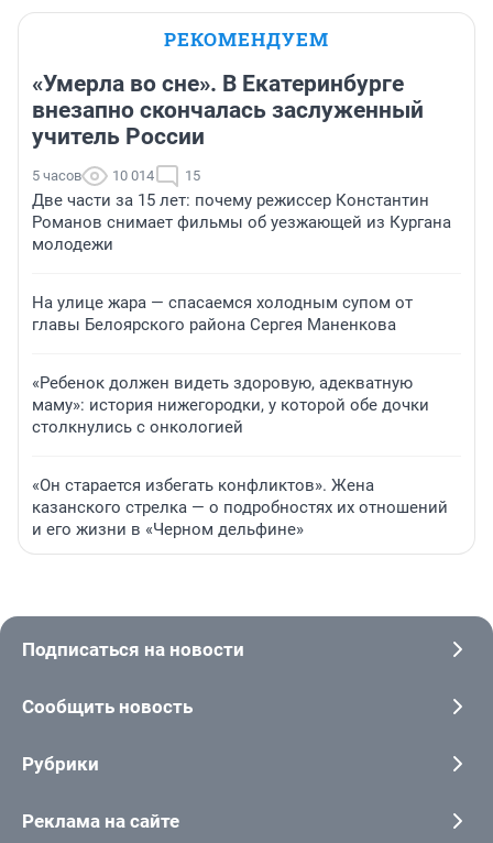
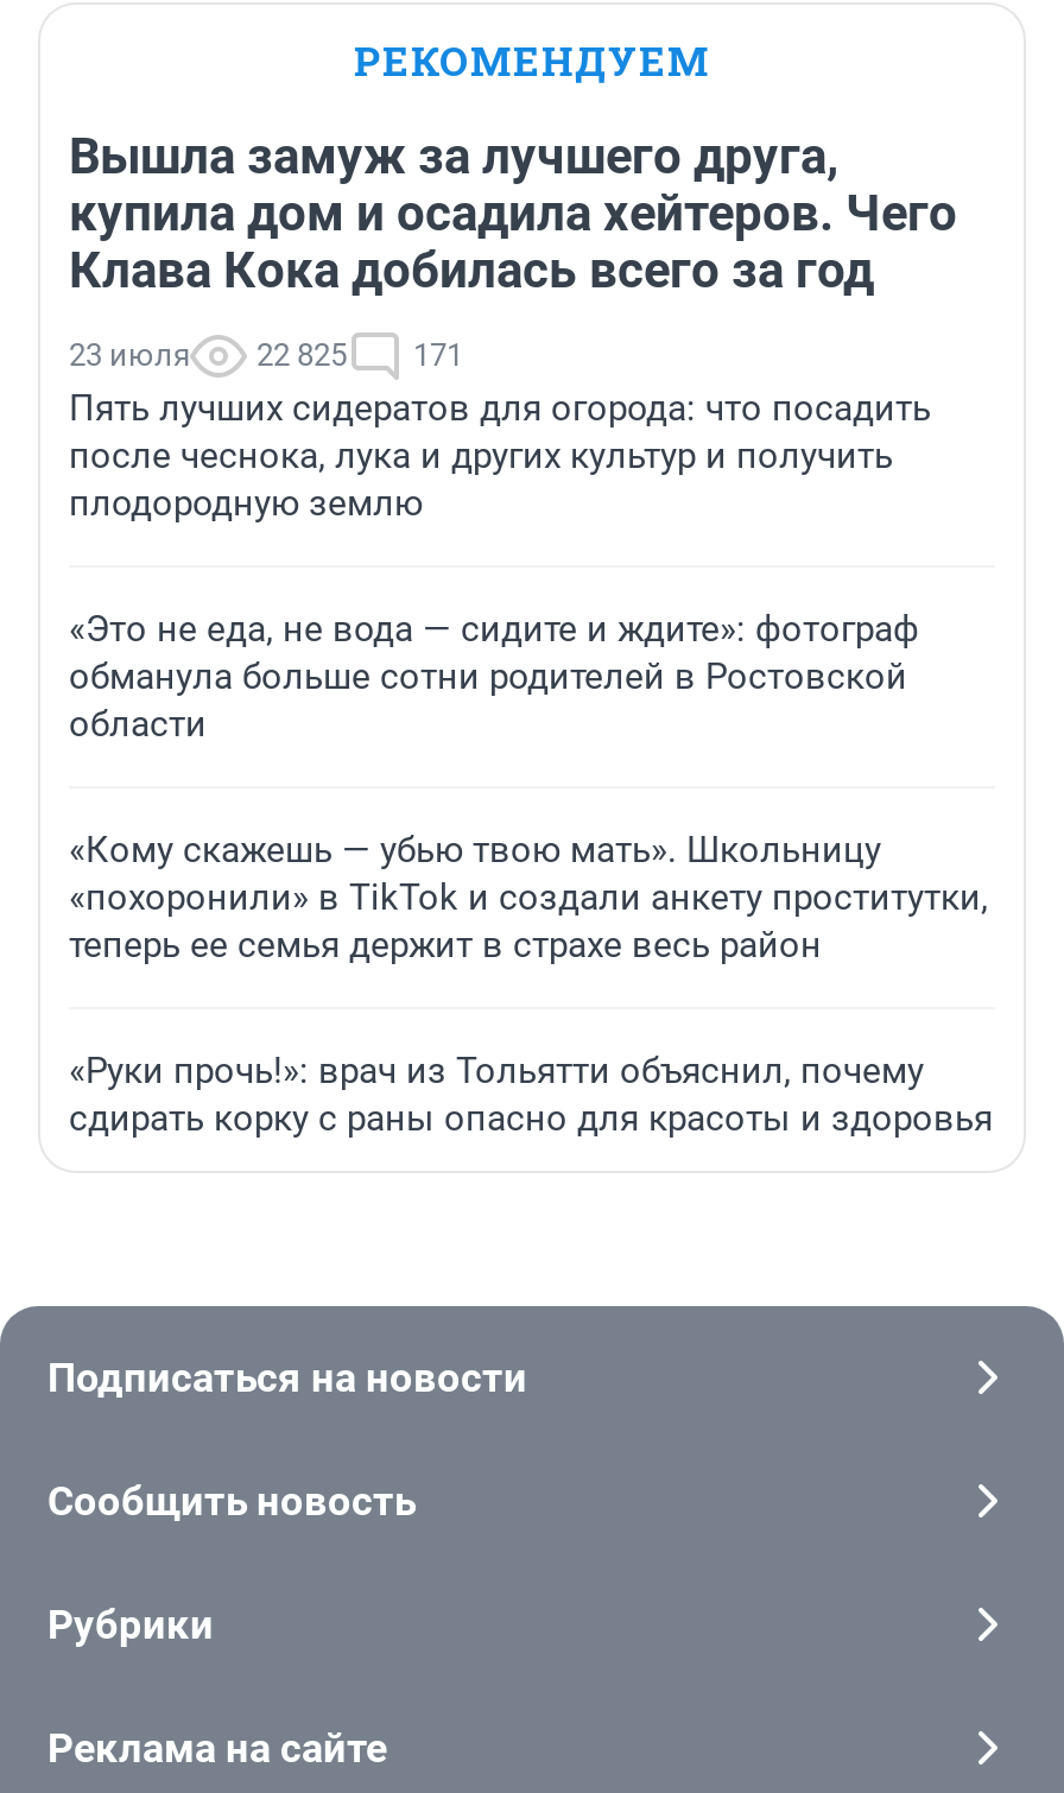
[32,70,424,149] «Умерла во сне». В Екатеринбурге | внезапно скончалась заслуженный | учитель России -> [69,128,957,299] Вышла замуж за лучшего друга, | купила дом и осадила хейтеров. Чего | Клава Кока добилась всего за год
[32,167,451,254] 5 часов | 10 014 | 15 | Две части за 15 лет: почему режиссер Константин | Романов снимает фильмы об уезжающей из Кургана | молодежи -> [69,337,931,524] 23 июля | 22 825 | 171 | Пять лучших сидератов для огорода: что посадить | после чеснока, лука и других культур и получить | плодородную землю
[32,292,413,334] На улице жара — спасаемся холодным супом от | главы Белоярского района Сергея Маненкова -> [69,607,919,745] «Это не еда, не вода — сидите и ждите»: фотограф | обманула больше сотни родителей в Ростовской | области
[32,373,429,437] «Ребенок должен видеть здоровую, адекватную | маму»: история нижегородки, у которой обе дочки | столкнулись с онкологией -> [69,828,988,966] «Кому скажешь — убью твою мать». Школьницу | «похоронили» в TikTok и создали анкету проститутки, | теперь ее семья держит в страхе весь район
[32,475,448,539] «Он старается избегать конфликтов». Жена | казанского стрелка — о подробностях их отношений | и его жизни в «Черном дельфине» -> [69,1049,993,1139] «Руки прочь!»: врач из Тольятти объяснил, почему | сдирать корку с раны опасно для красоты и здоровья

